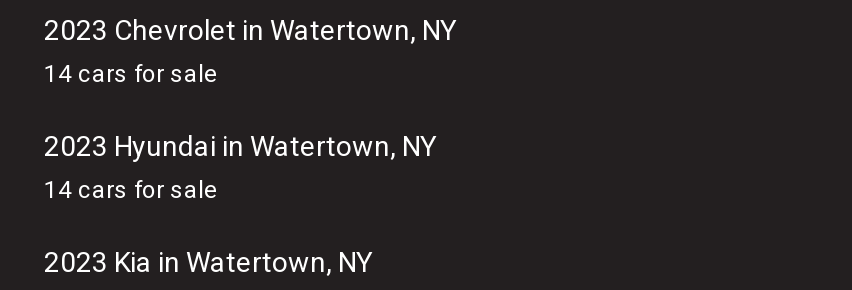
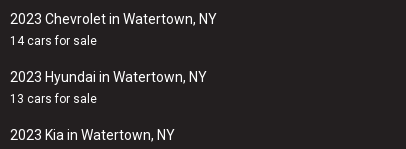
[44,176,218,204] 14 cars for sale -> [10,92,97,106] 13 cars for sale

